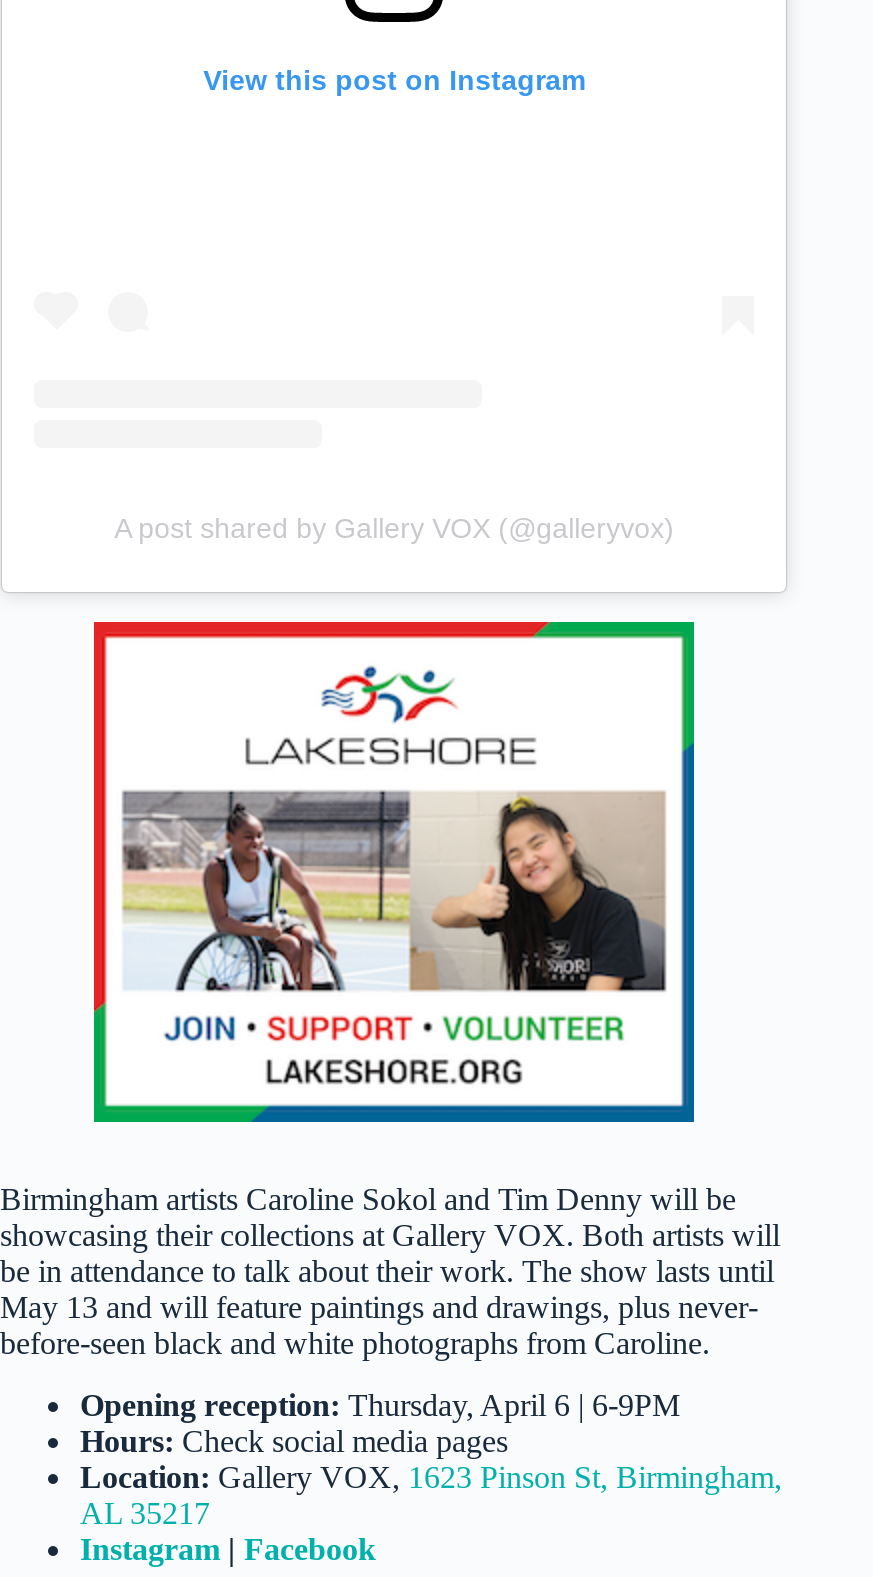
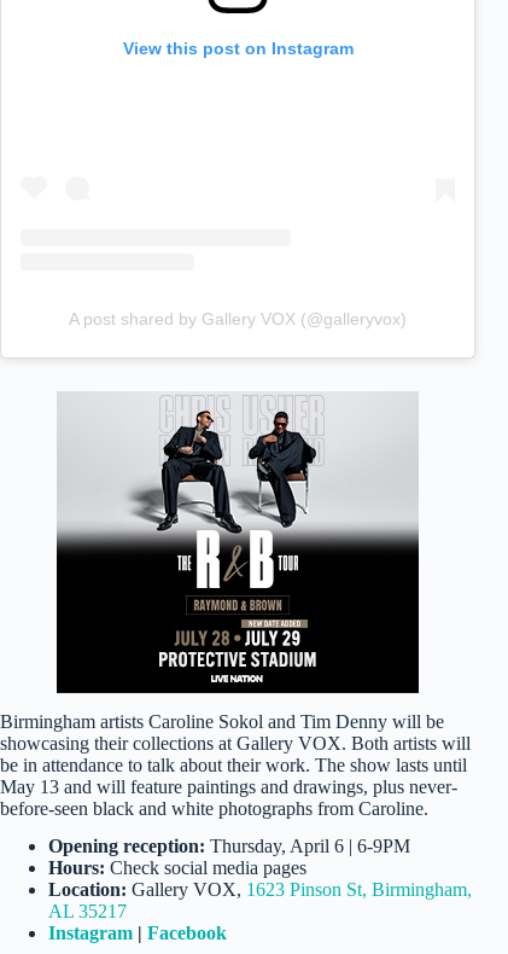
[92,620,696,1148] [image] -> [56,376,420,694] [image]

